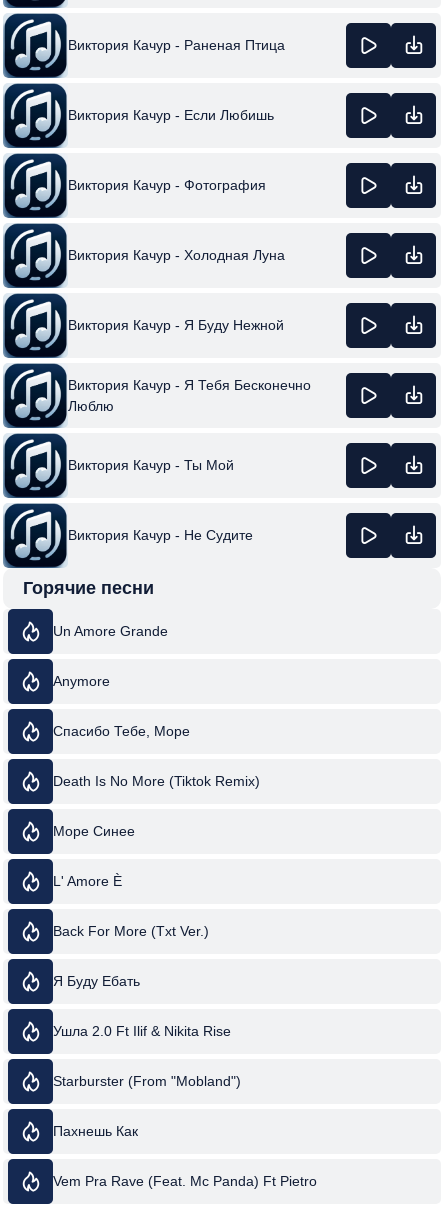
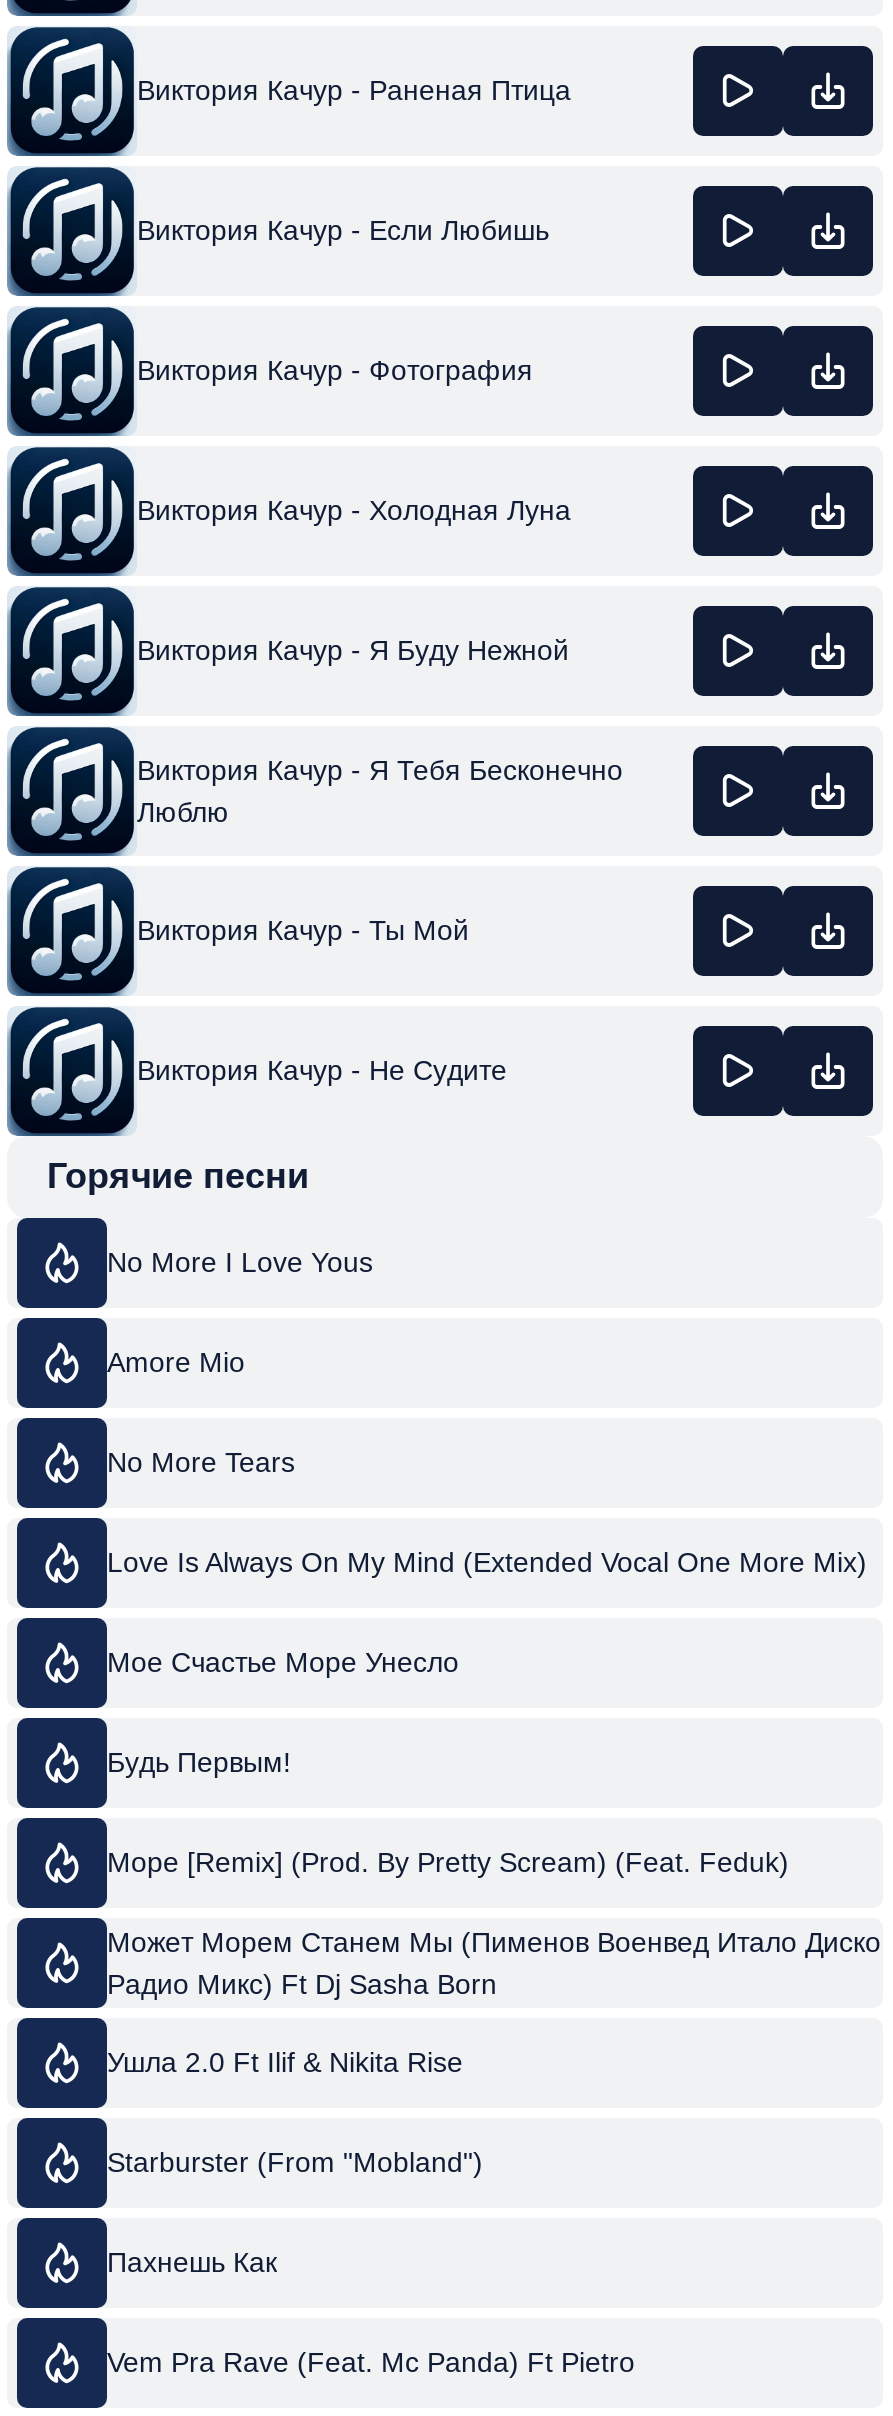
[53,623,168,639] Un Amore Grande -> [107,1246,373,1278] No More I Love Yous
[53,673,110,689] Anymore -> [107,1346,245,1378] Amore Mio
[53,723,190,739] Спасибо Тебе, Море -> [107,1446,295,1478] No More Tears
[53,773,260,789] Death Is No More (Tiktok Remix) -> [107,1546,867,1578] Love Is Always On My Mind (Extended Vocal One More Mix)
[53,823,135,839] Море Синее -> [107,1646,459,1678] Мое Счастье Море Унесло
[53,873,122,889] L' Amore È -> [107,1746,291,1778] Будь Первым!
[53,923,209,939] Back For More (Txt Ver.) -> [107,1846,789,1878] Море [Remix] (Prod. By Pretty Scream) (Feat. Feduk)
[53,973,140,989] Я Буду Ебать -> [107,1925,881,1999] Может Морем Станем Мы (Пименов Военвед Итало Диско | Радио Микс) Ft Dj Sasha Born

